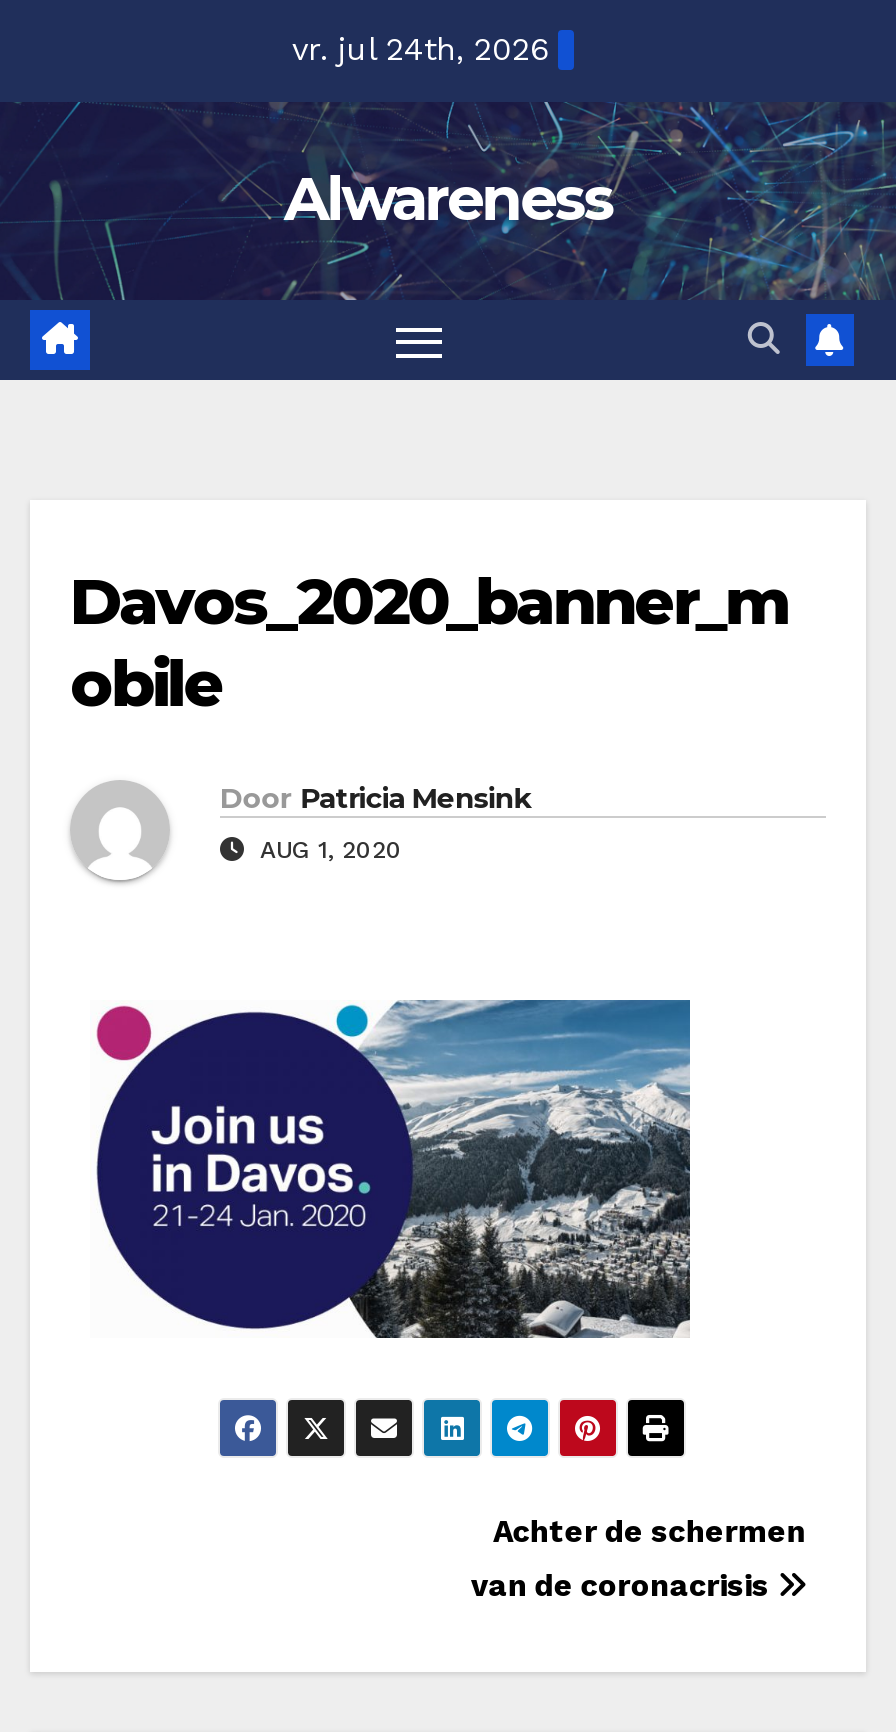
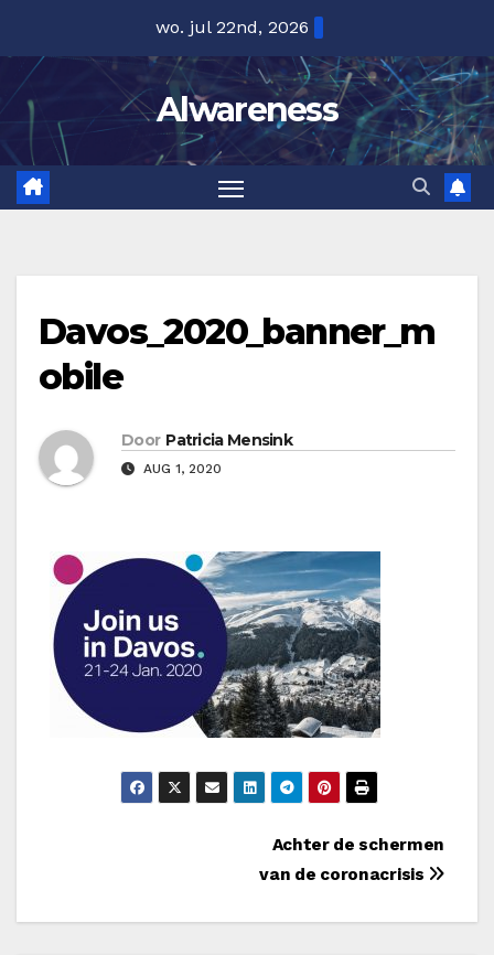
[292,30,548,68] vr. jul 24th, 2026 -> [155,17,308,37] wo. jul 22nd, 2026

